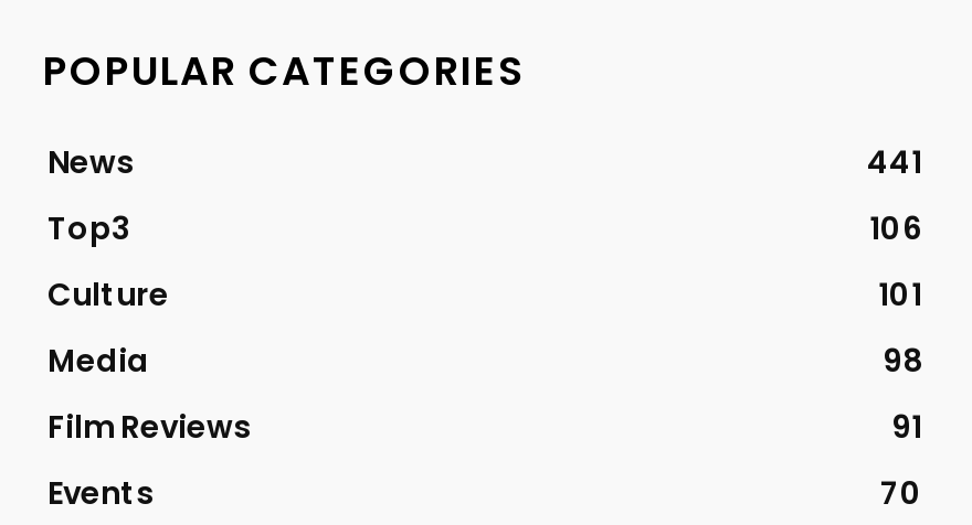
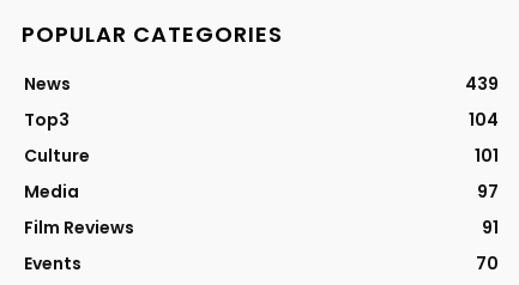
[867,140,922,184] 441 -> [465,72,499,96] 439
[869,206,922,250] 106 -> [469,108,499,132] 104
[883,338,922,383] 98 -> [477,180,499,204] 97

